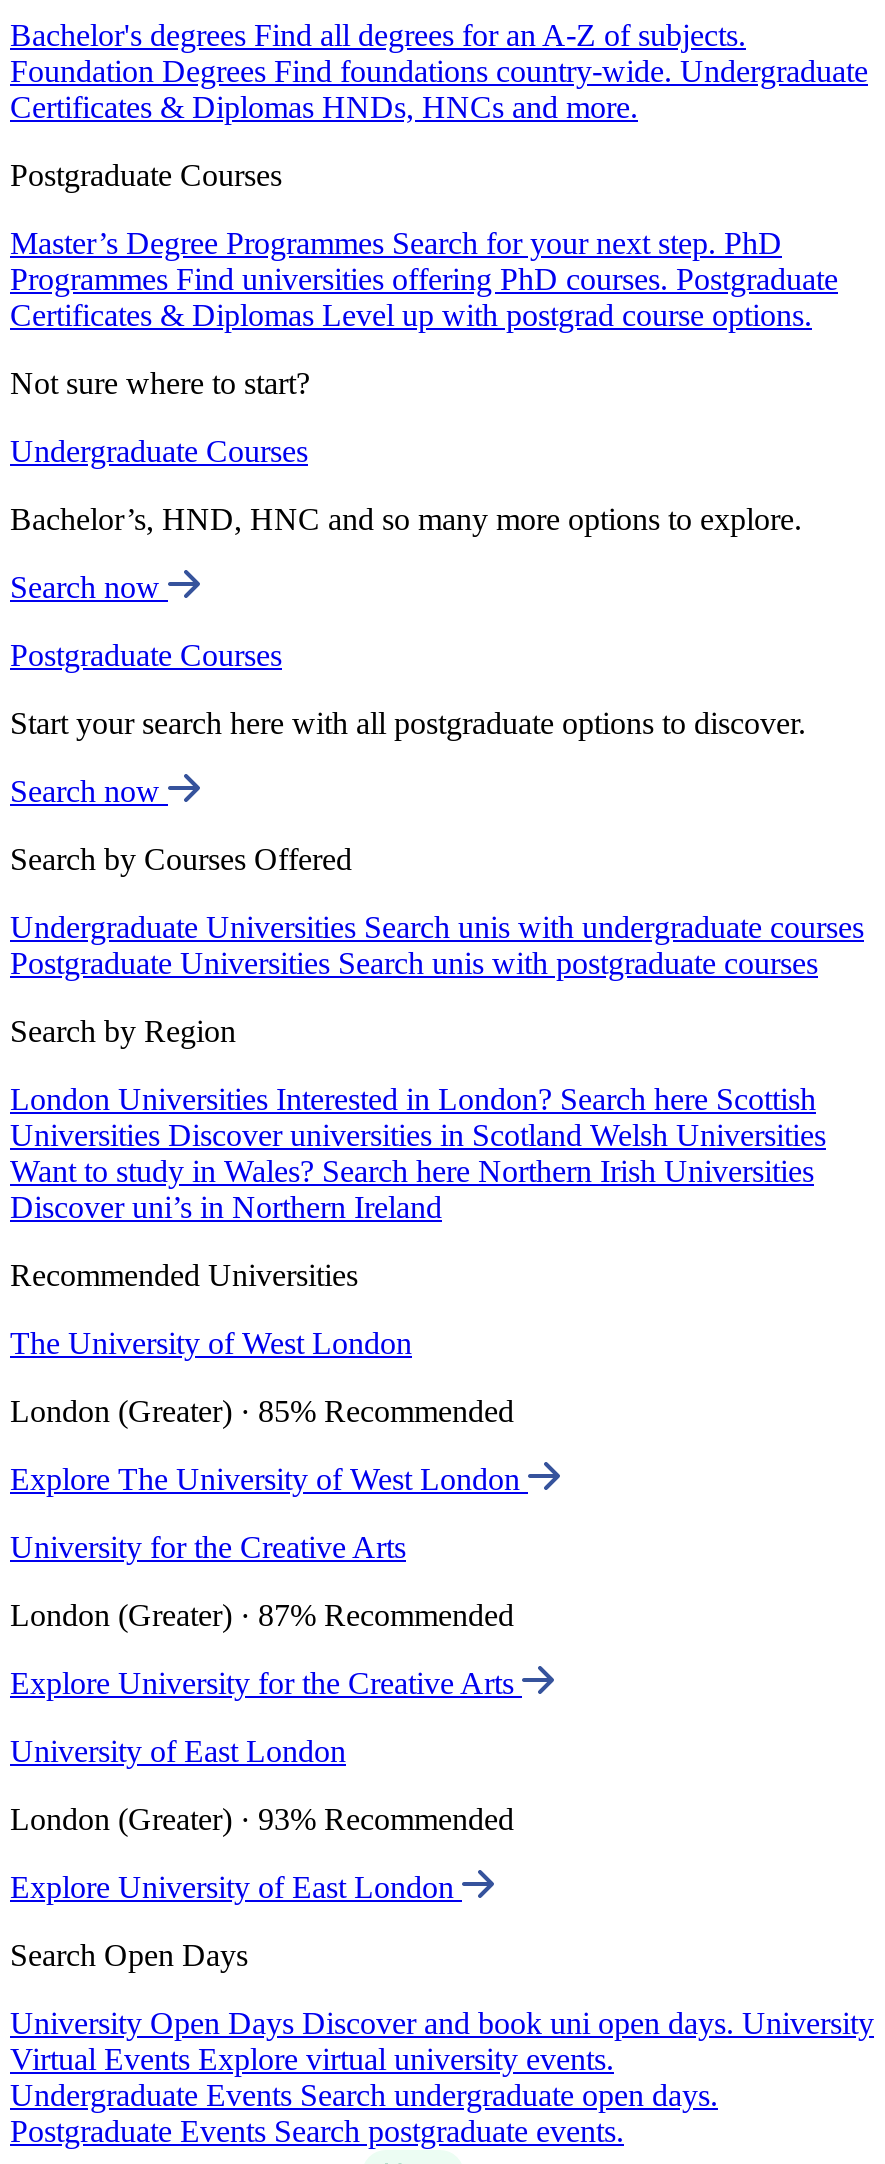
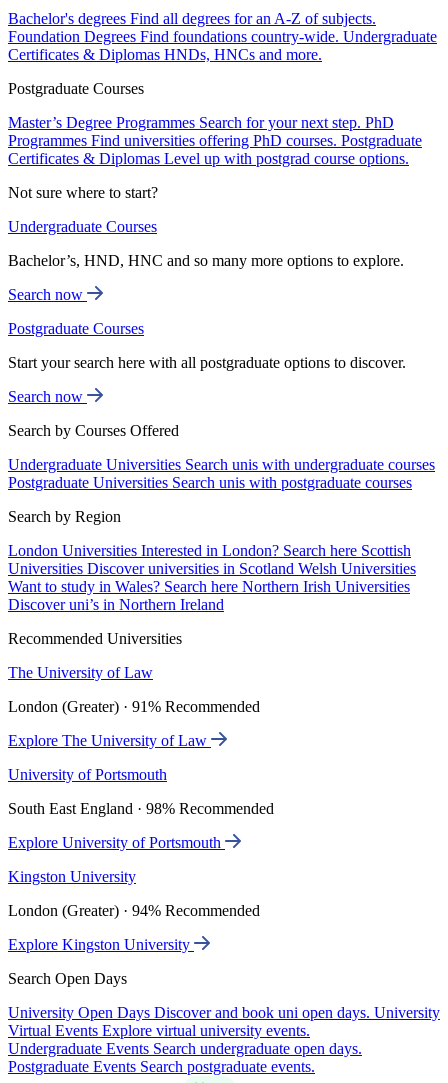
[10,1326,412,1360] The University of West London -> [8,664,153,681] The University of Law
[10,1394,514,1428] London (Greater) · 85% Recommended -> [8,698,260,715] London (Greater) · 91% Recommended
[10,1462,528,1496] Explore The University of West London -> [8,732,211,749] Explore The University of Law
[10,1530,406,1564] University for the Creative Arts -> [8,766,167,783] University of Portsmouth
[10,1598,514,1632] London (Greater) · 87% Recommended -> [8,800,274,817] South East England · 98% Recommended
[10,1666,522,1700] Explore University for the Creative Arts -> [8,834,225,851] Explore University of Portsmouth
[10,1734,346,1768] University of East London -> [8,868,136,885] Kingston University
[10,1802,514,1836] London (Greater) · 93% Recommended -> [8,902,260,919] London (Greater) · 94% Recommended
[10,1870,462,1904] Explore University of East London -> [8,936,194,953] Explore Kingston University

